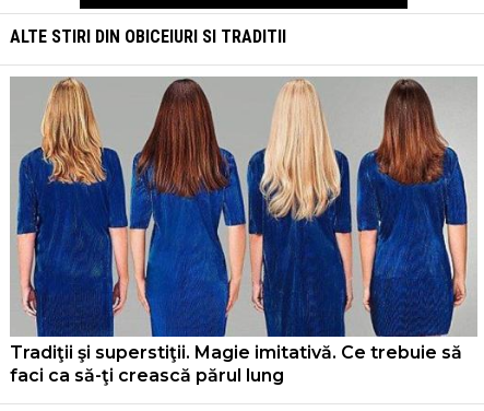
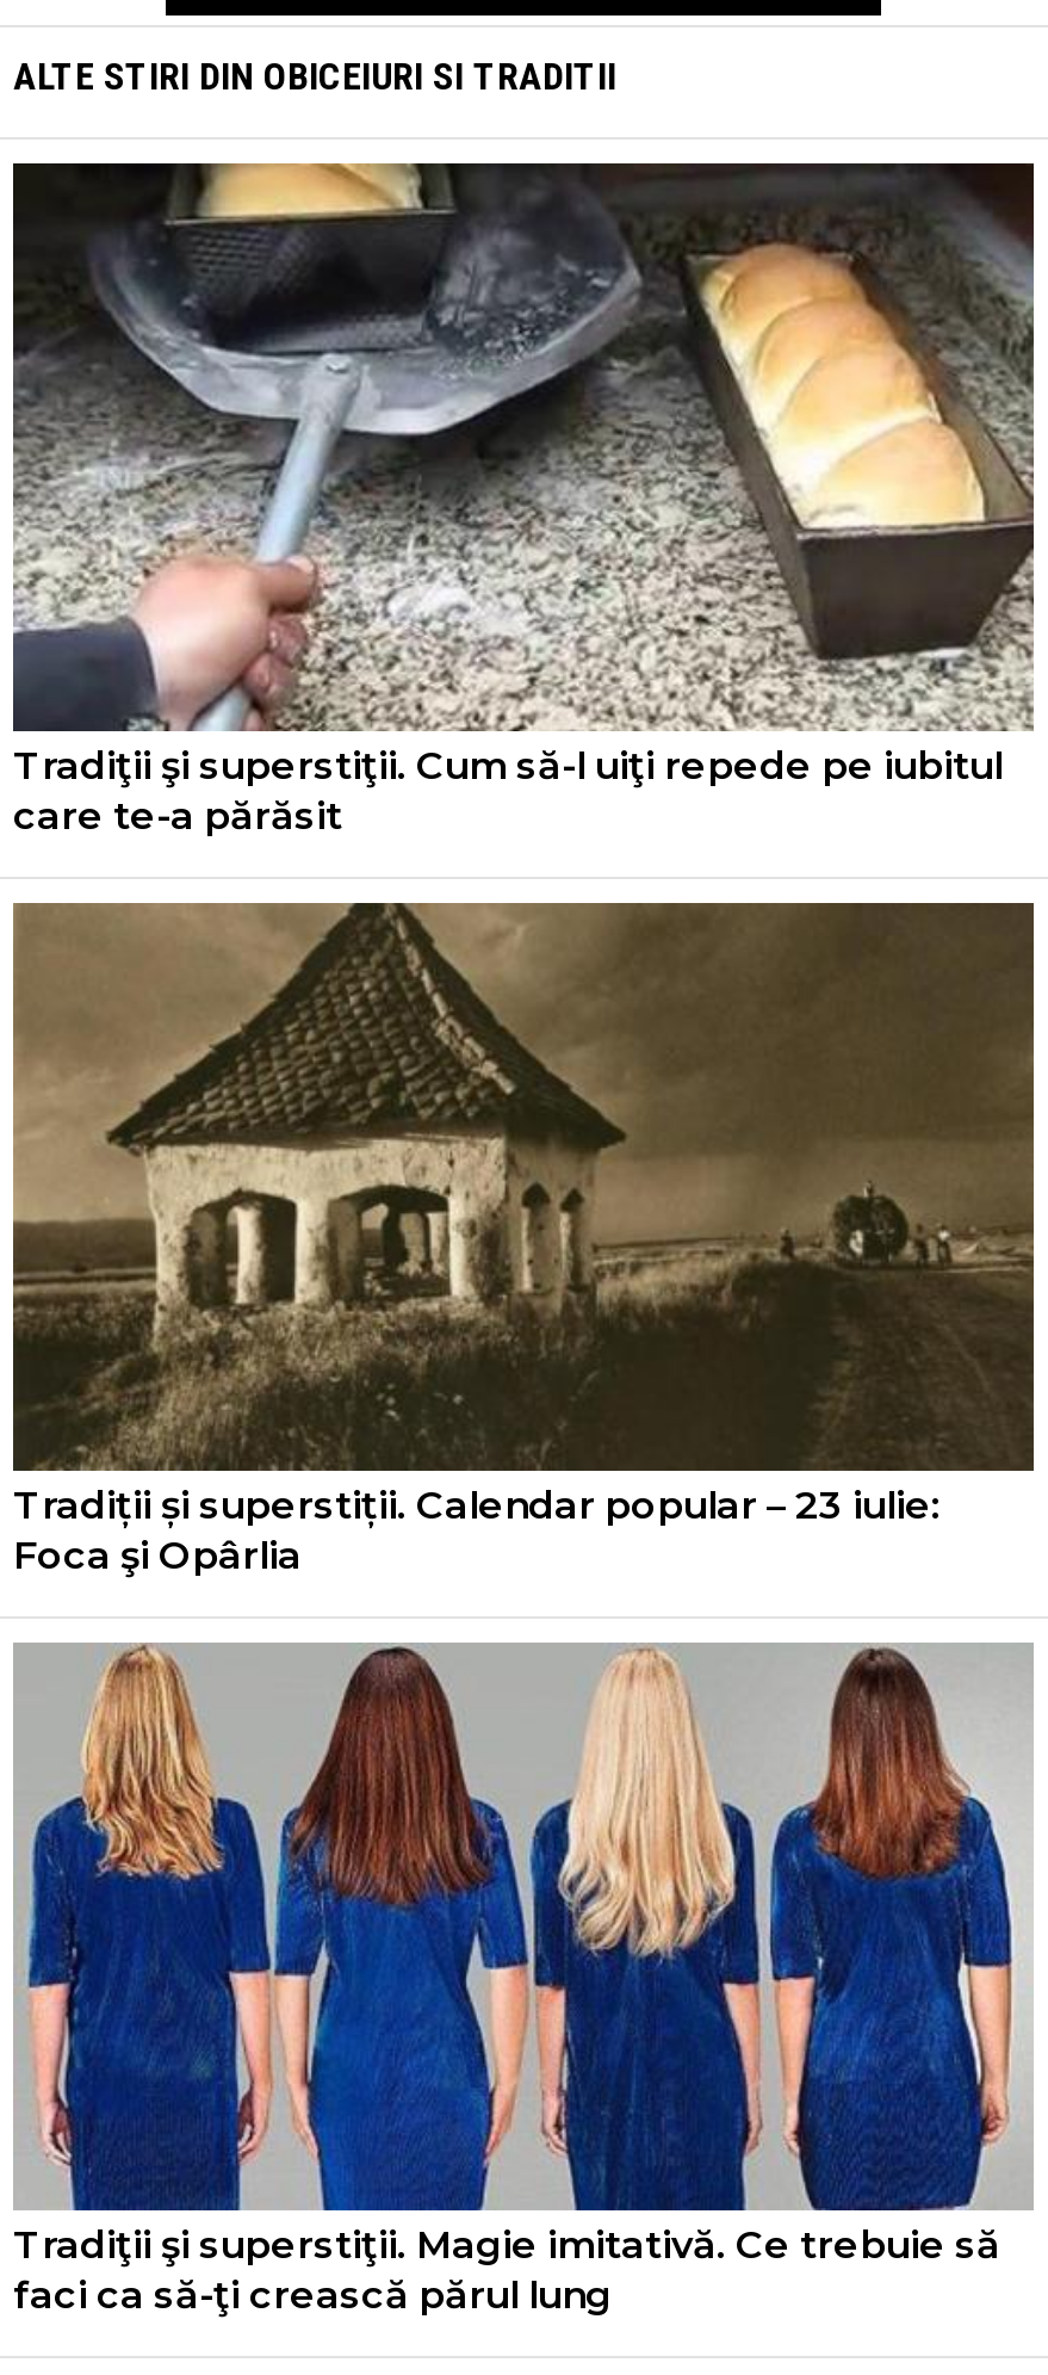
none -> [11,901,1036,1578] [image] | Tradiții și superstiții. Calendar popular – 23 iulie: | Foca şi Opârlia
none -> [13,161,1036,839] [image] | Tradiţii şi superstiţii. Cum să-l uiţi repede pe iubitul | care te-a părăsit

